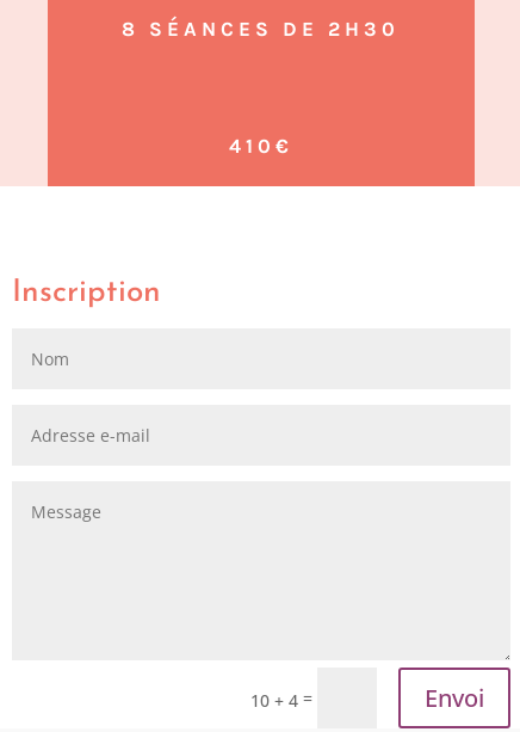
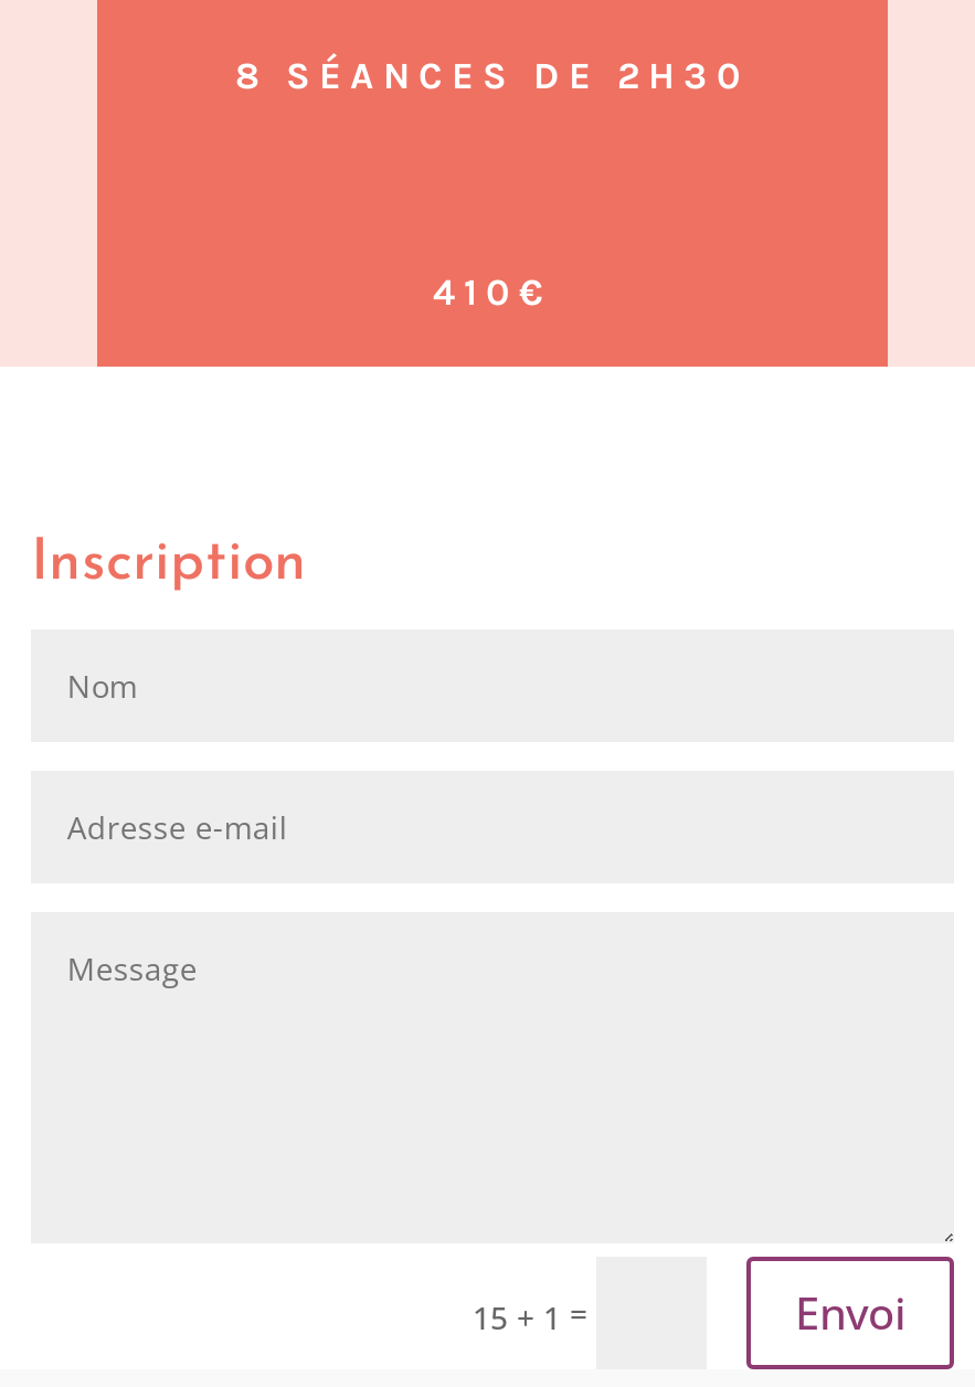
[250,687,317,712] 10 + 4 = -> [473,1293,596,1339] 15 + 1 =

